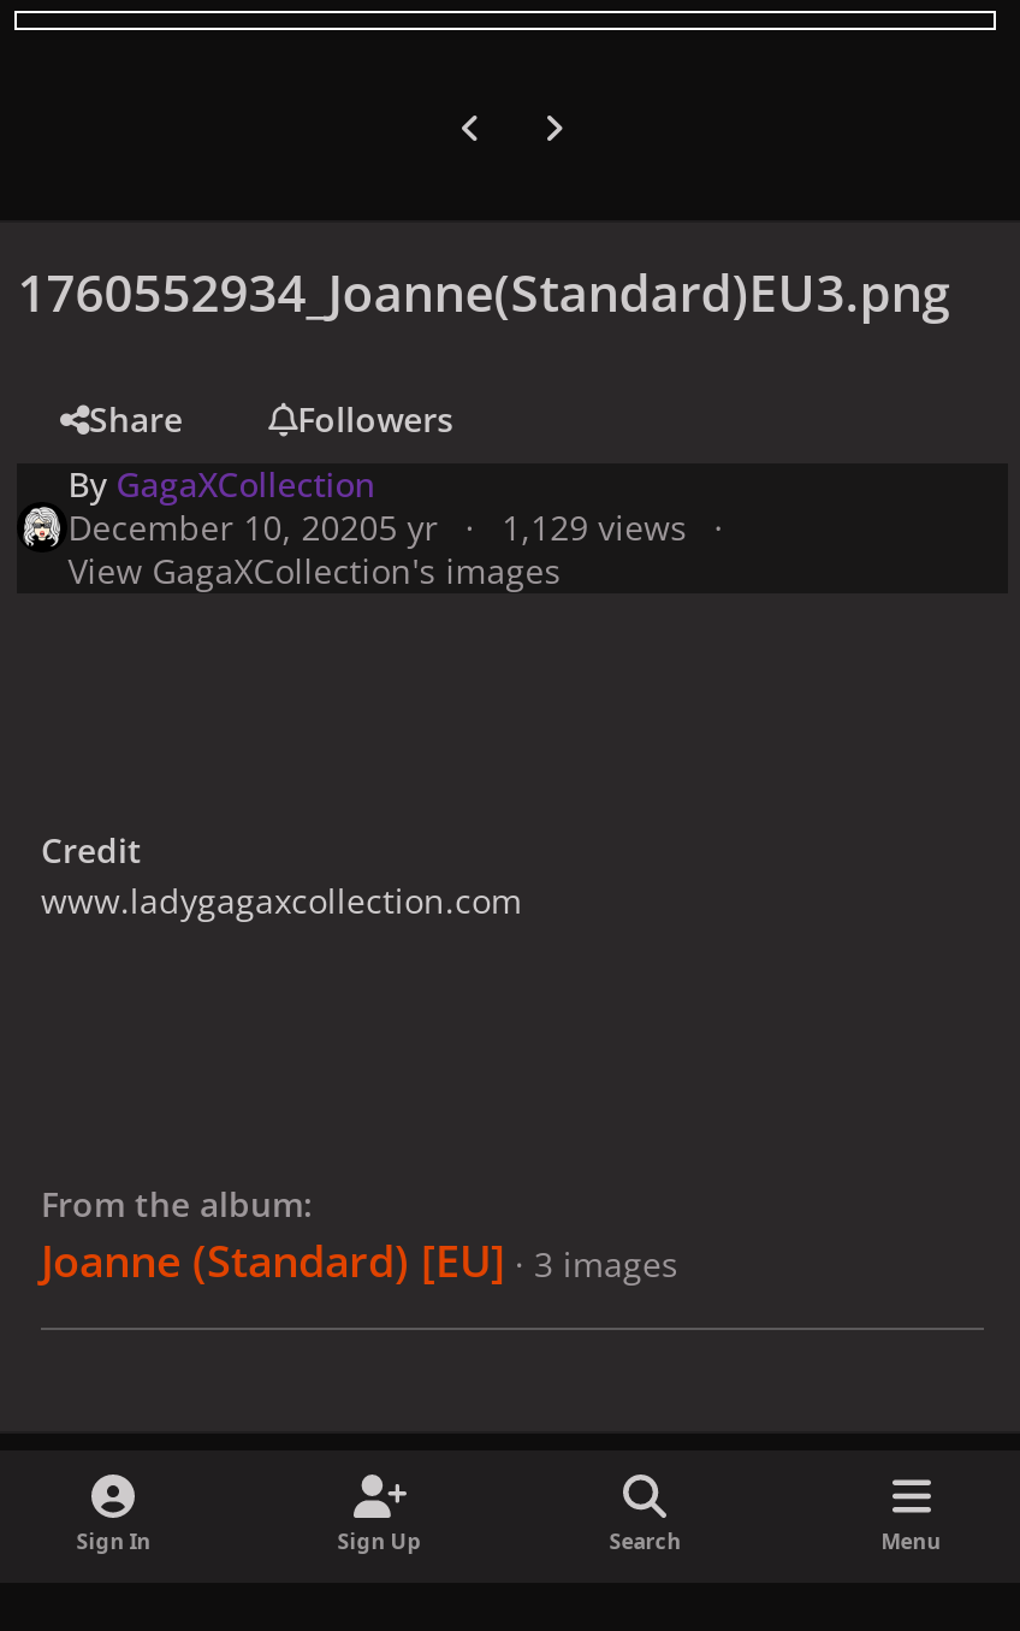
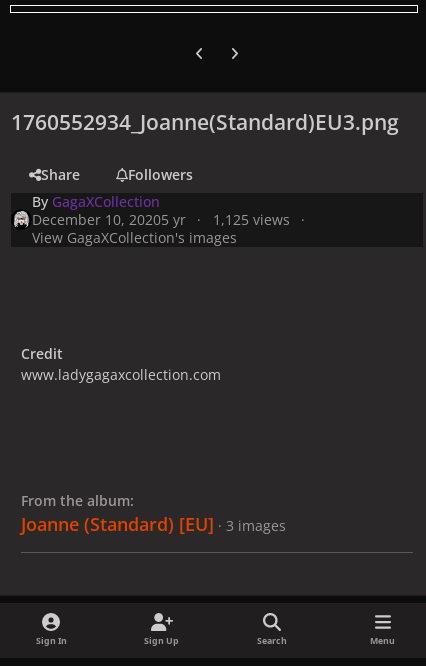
[68,503,687,549] December 10, 20205 yr 1,129 views -> [32,209,290,228] December 10, 20205 yr 1,125 views

